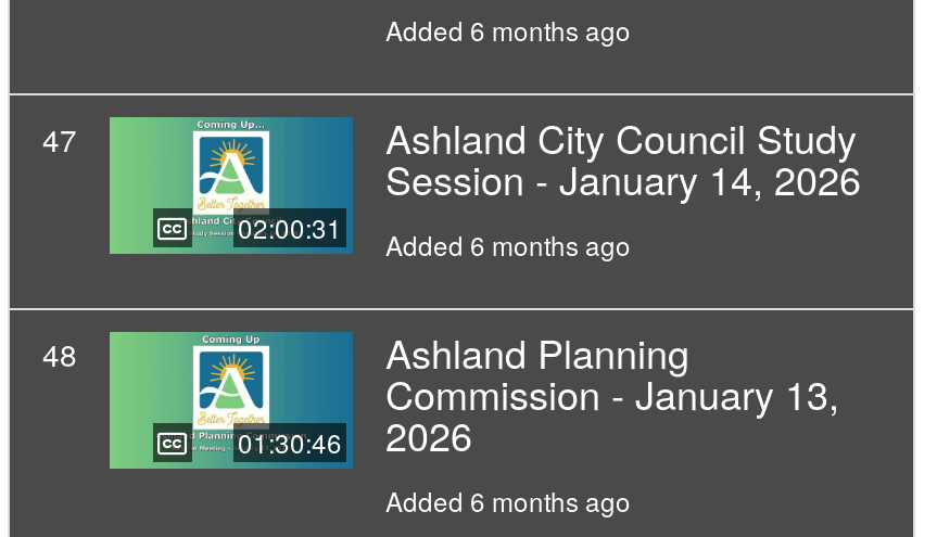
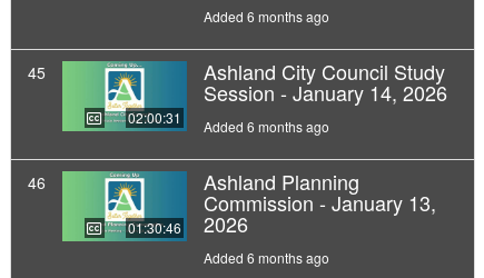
[42,118,77,162] 47 -> [28,62,46,84] 45
[42,333,77,376] 48 -> [28,172,46,194] 46

